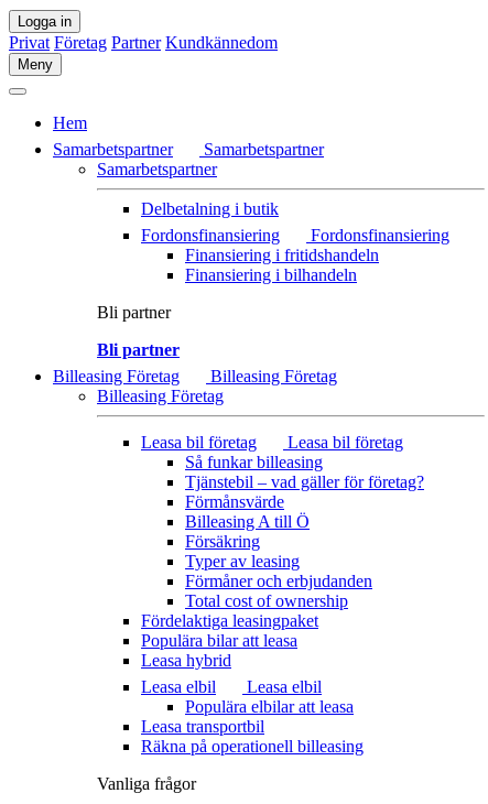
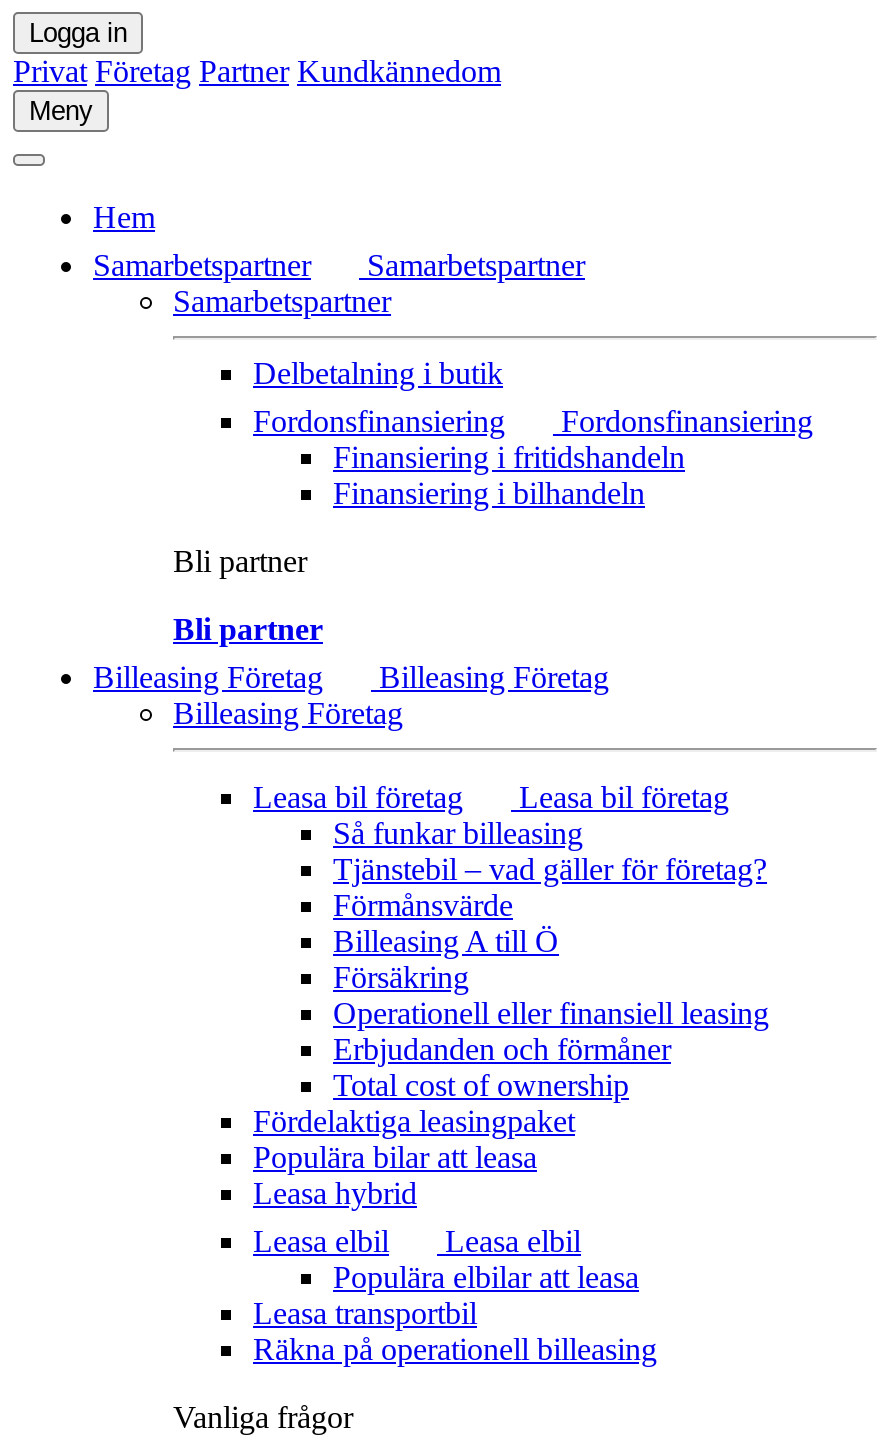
[185,552,372,590] Typer av leasing | Förmåner och erbjudanden -> [333,996,769,1066] Operationell eller finansiell leasing | Erbjudanden och förmåner

